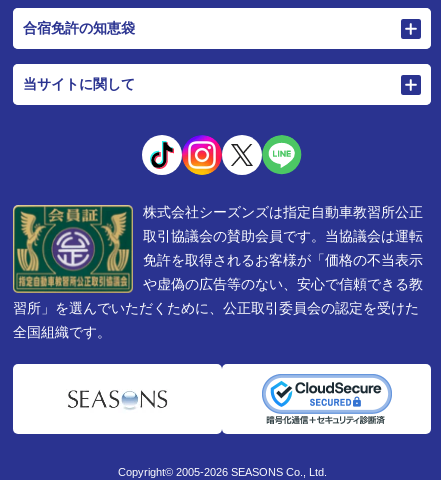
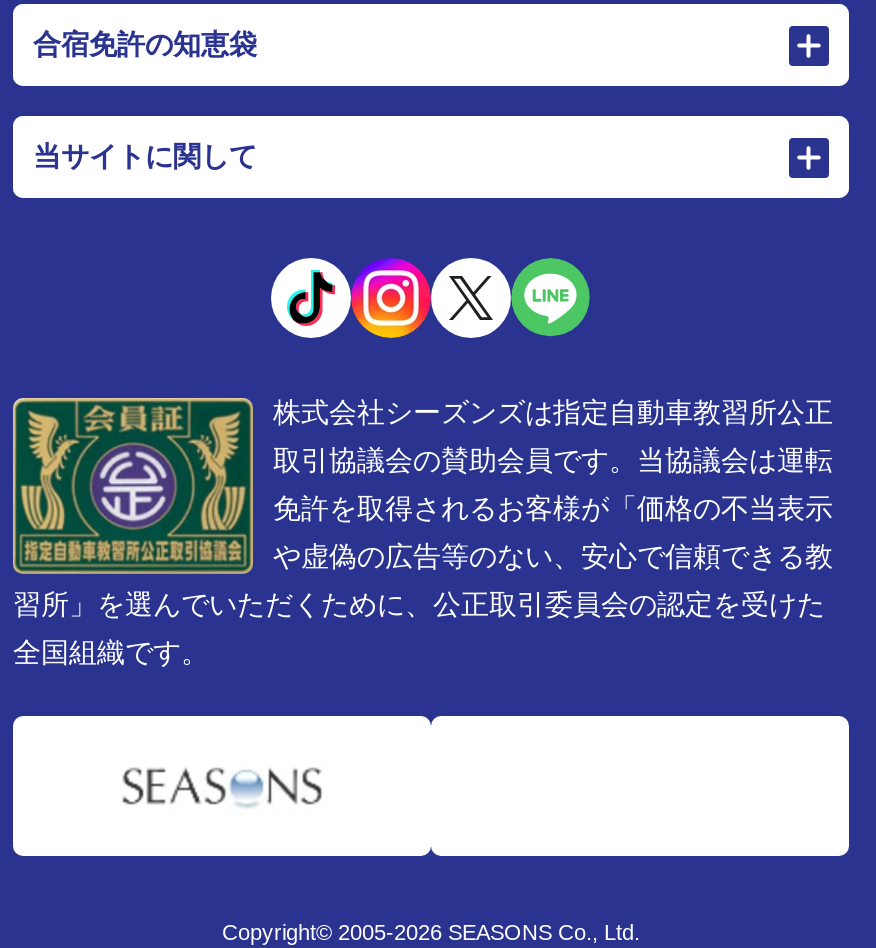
[261,373,393,425] [image] -> none

